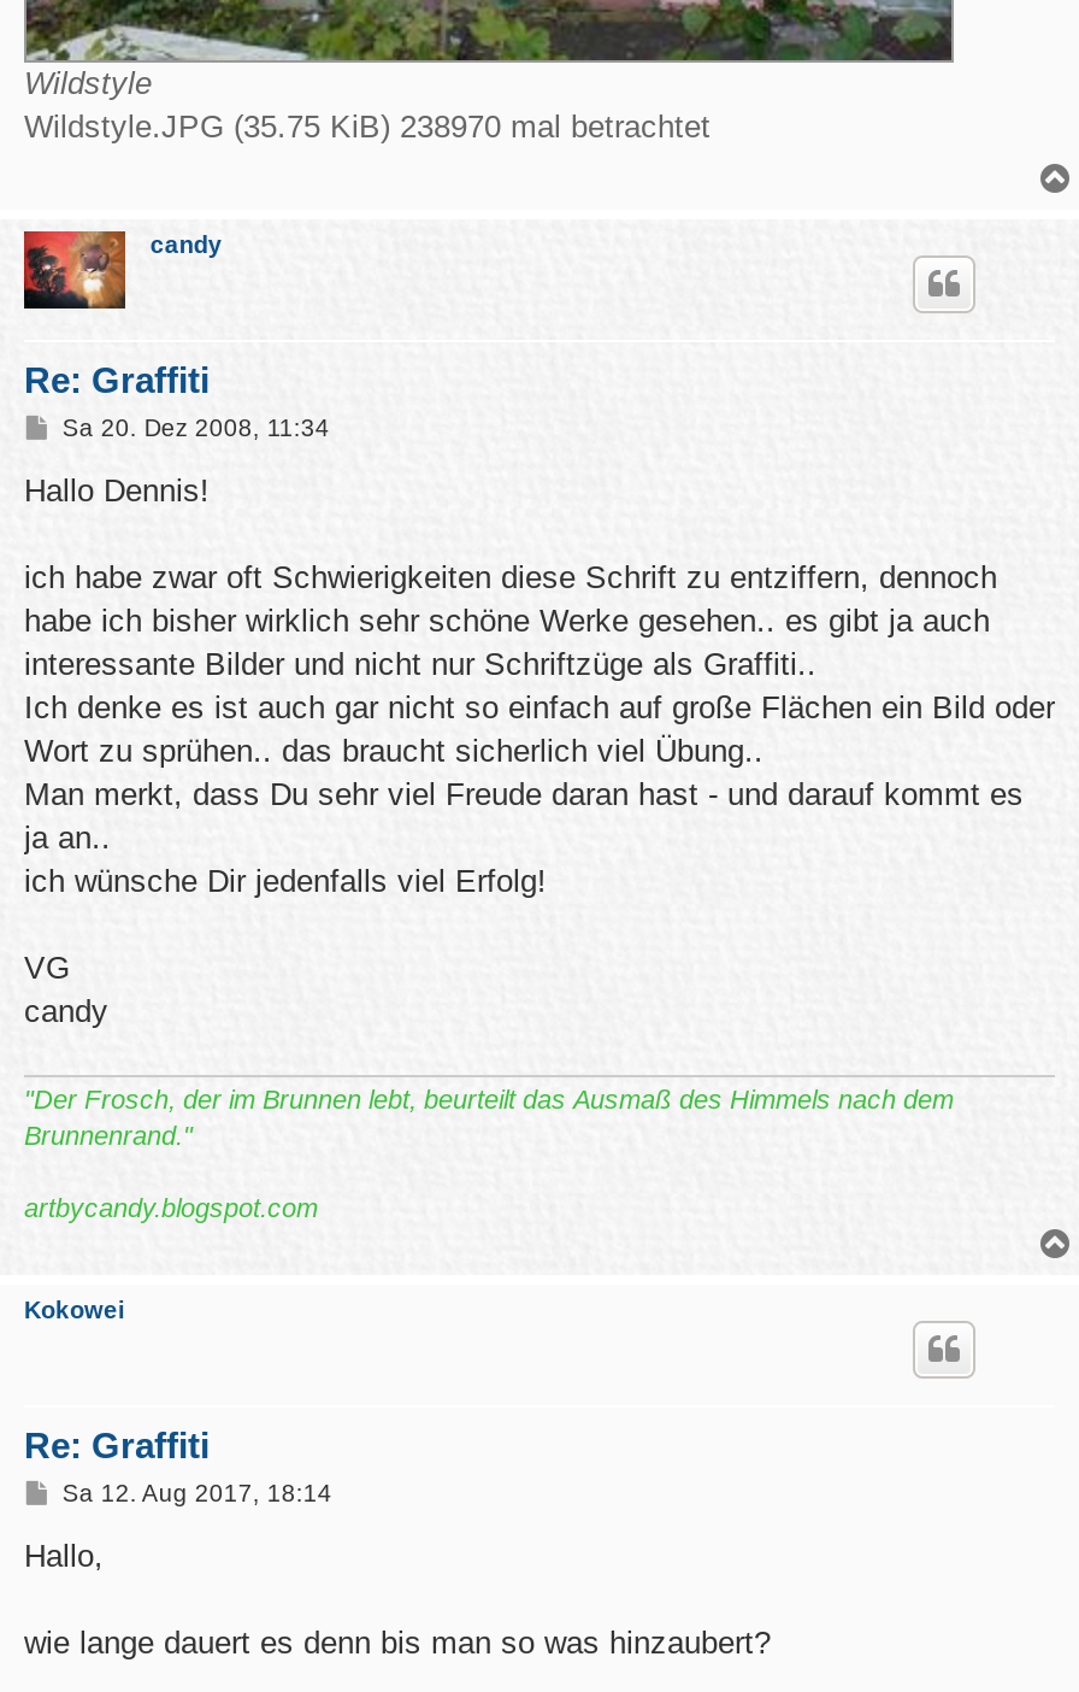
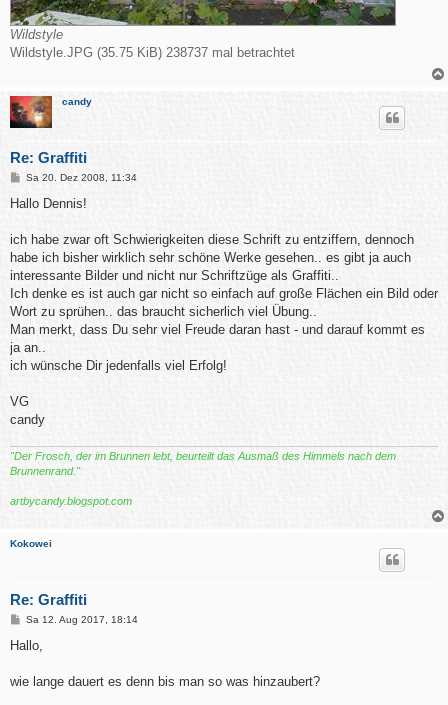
[24,109,711,145] Wildstyle.JPG (35.75 KiB) 238970 mal betrachtet -> [10,45,295,60] Wildstyle.JPG (35.75 KiB) 238737 mal betrachtet

